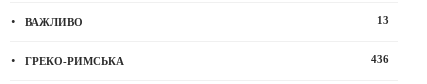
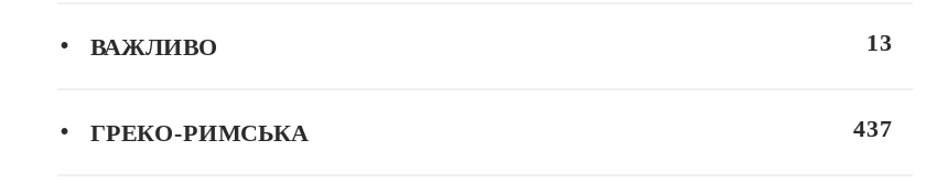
[371,52,389,64] 436 -> [853,114,893,140] 437

